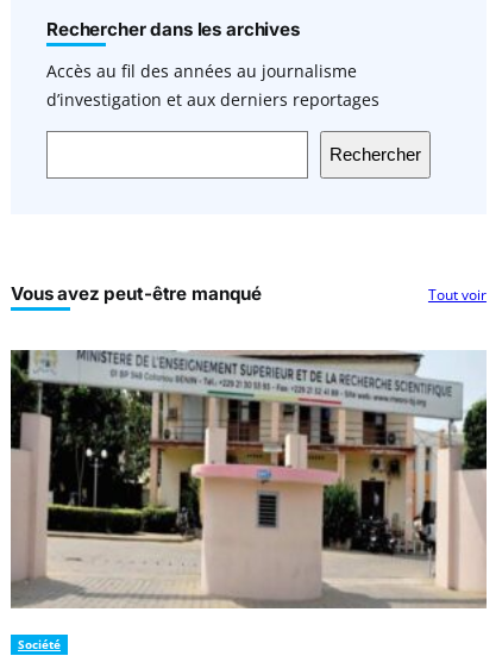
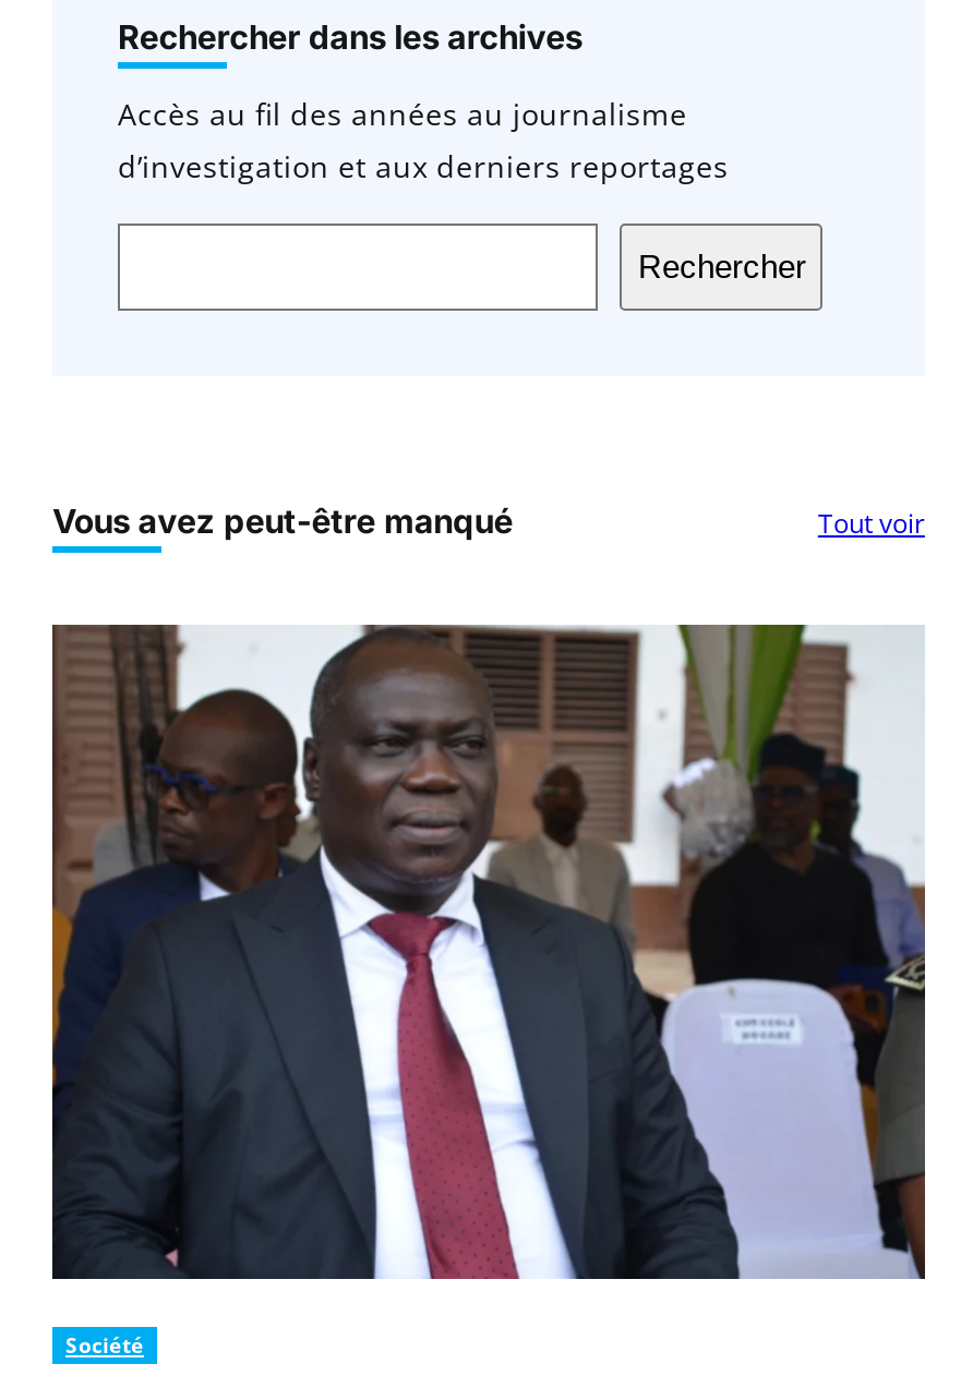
[11,350,488,610] [image] -> [50,623,925,1281] [image]

